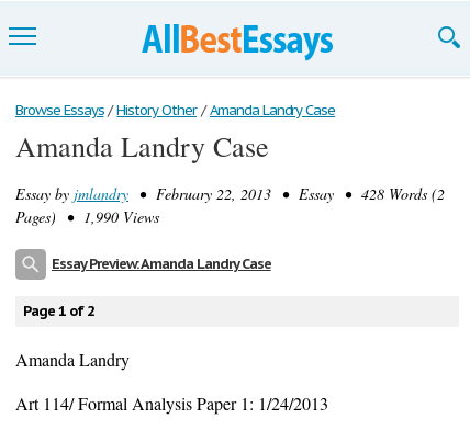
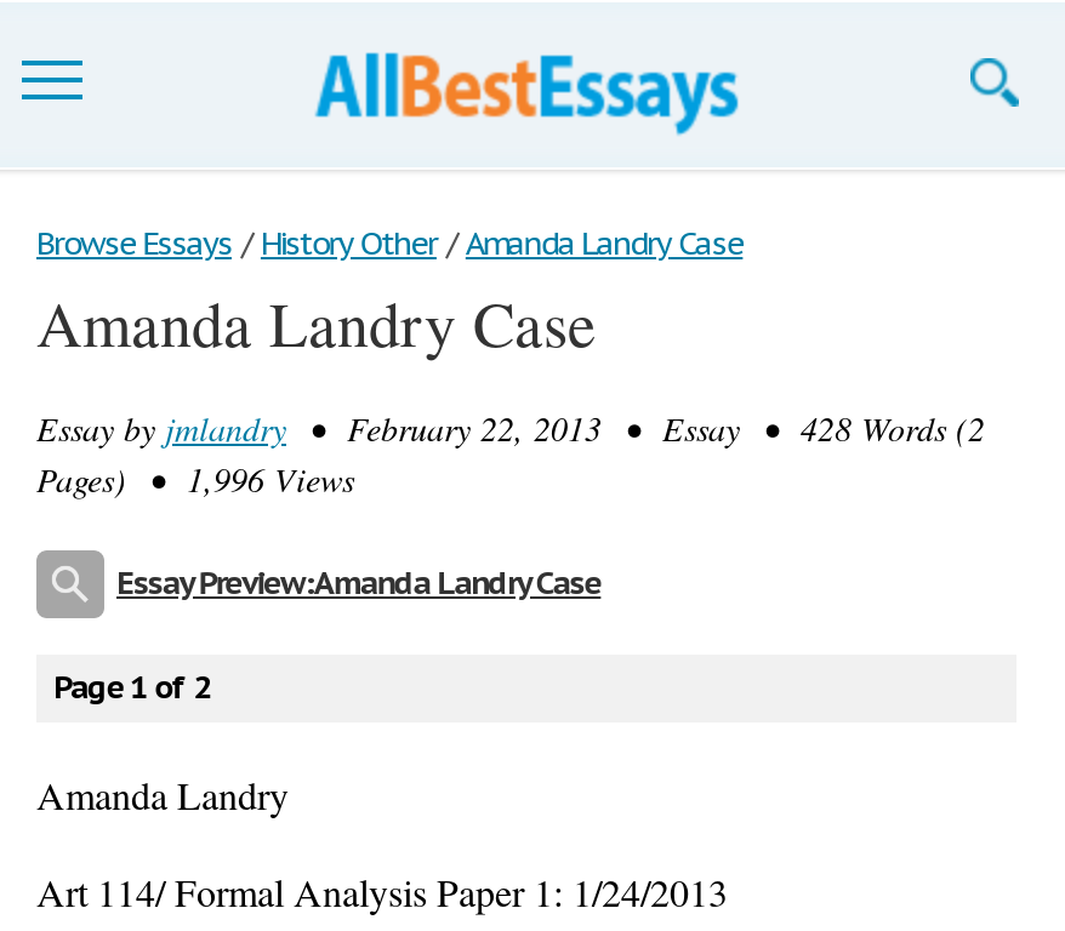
[15,206,159,227] Pages) • 1,990 Views -> [36,456,354,502] Pages) • 1,996 Views

